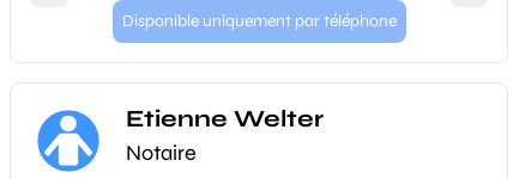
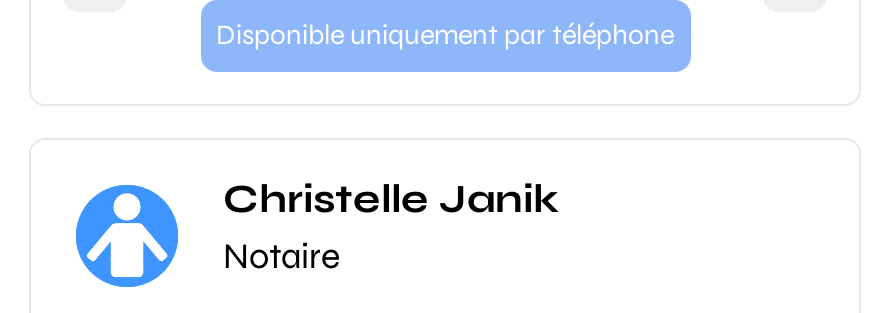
[126,104,324,134] Etienne Welter -> [223,174,559,224] Christelle Janik

